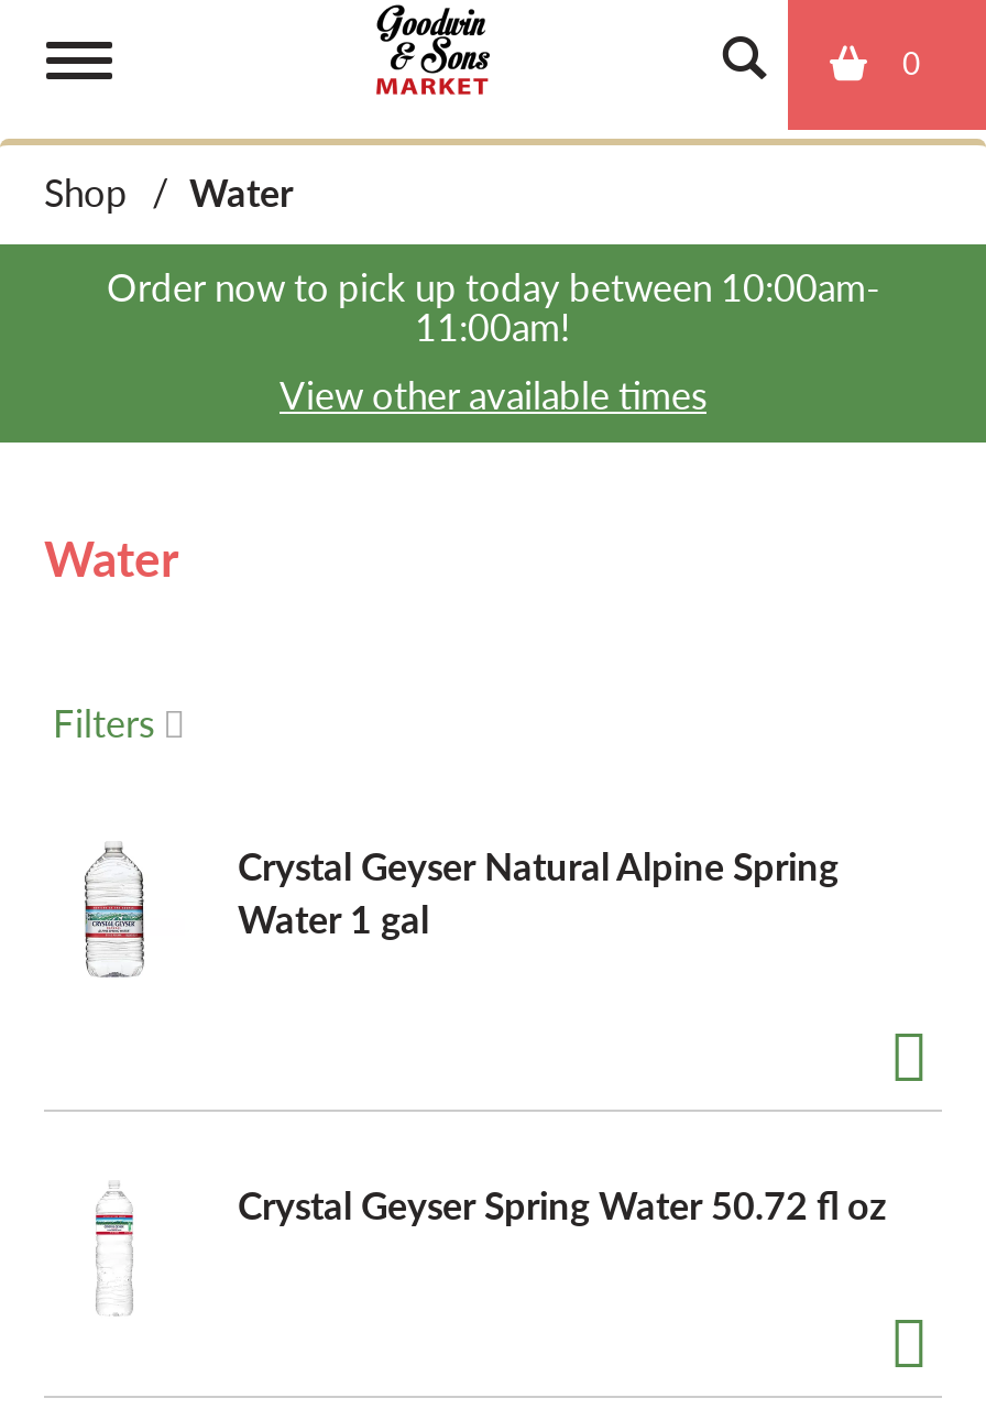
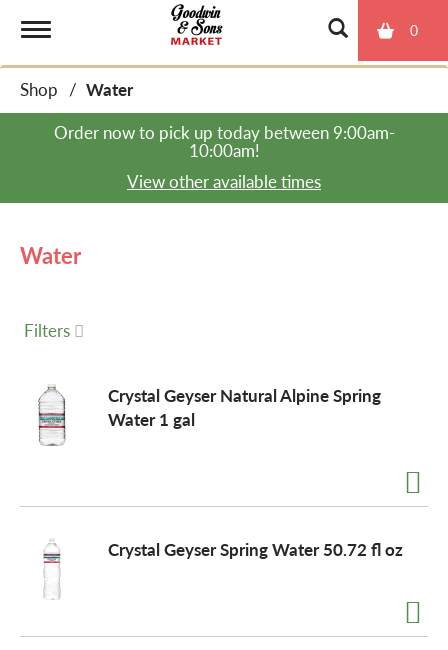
[107,260,879,352] Order now to pick up today between 10:00am- | 11:00am! -> [53,120,394,162] Order now to pick up today between 9:00am- | 10:00am!

